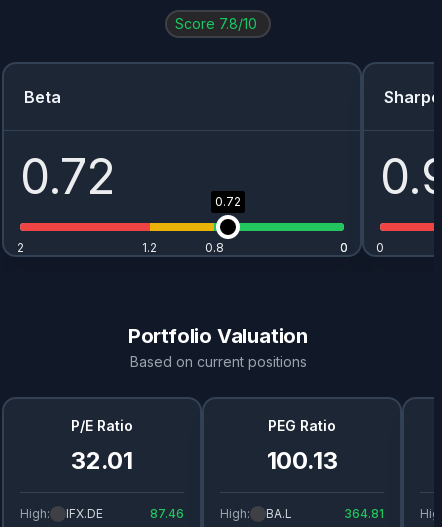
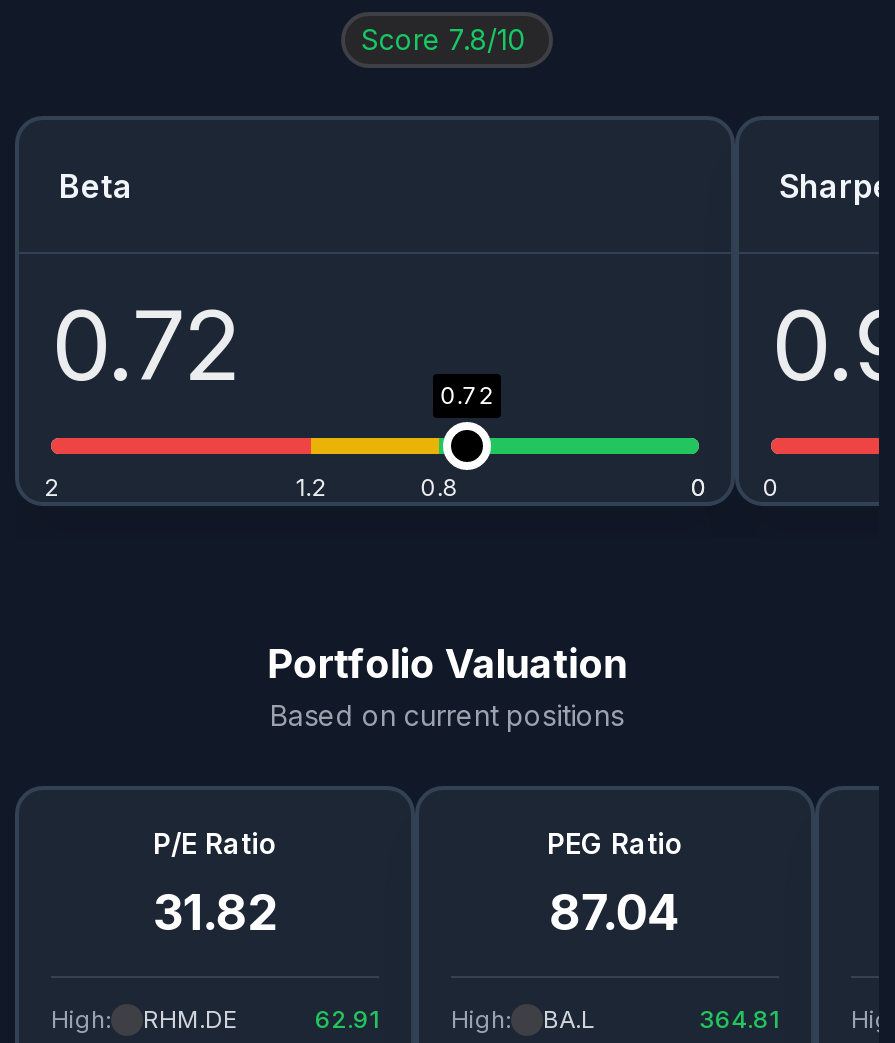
[71,446,133,475] 32.01 -> [153,884,277,942] 31.82
[267,446,337,475] 100.13 -> [549,884,681,942] 87.04
[66,506,184,521] IFX.DE | 87.46 -> [143,1004,379,1034] RHM.DE | 62.91

